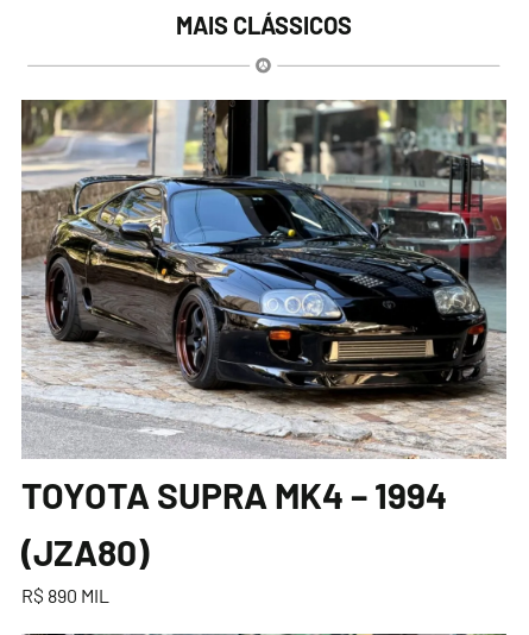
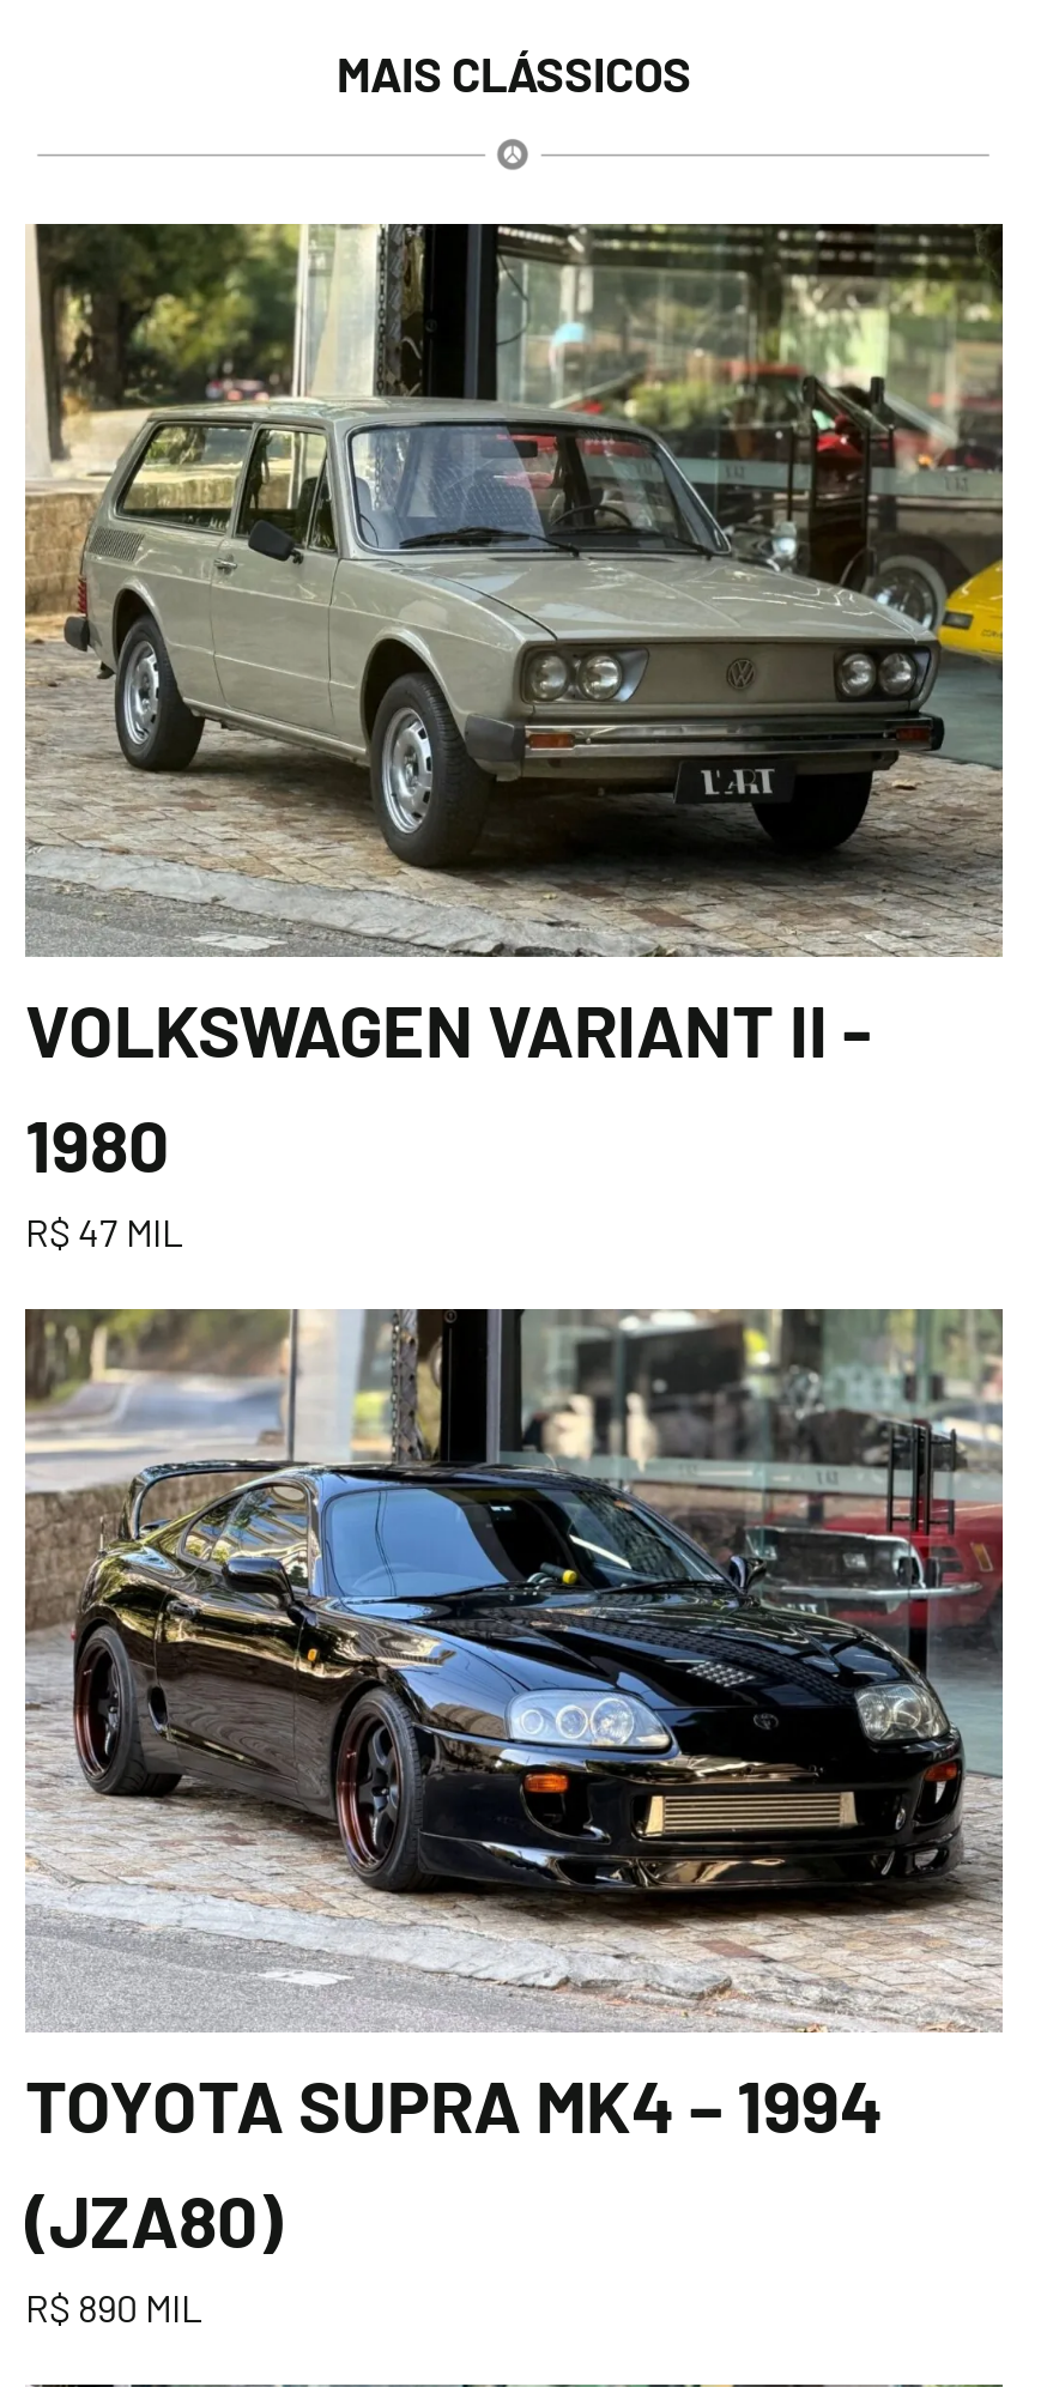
none -> [25,222,1005,1253] [image] | VOLKSWAGEN VARIANT II - | 1980 | R$ 47 MIL

